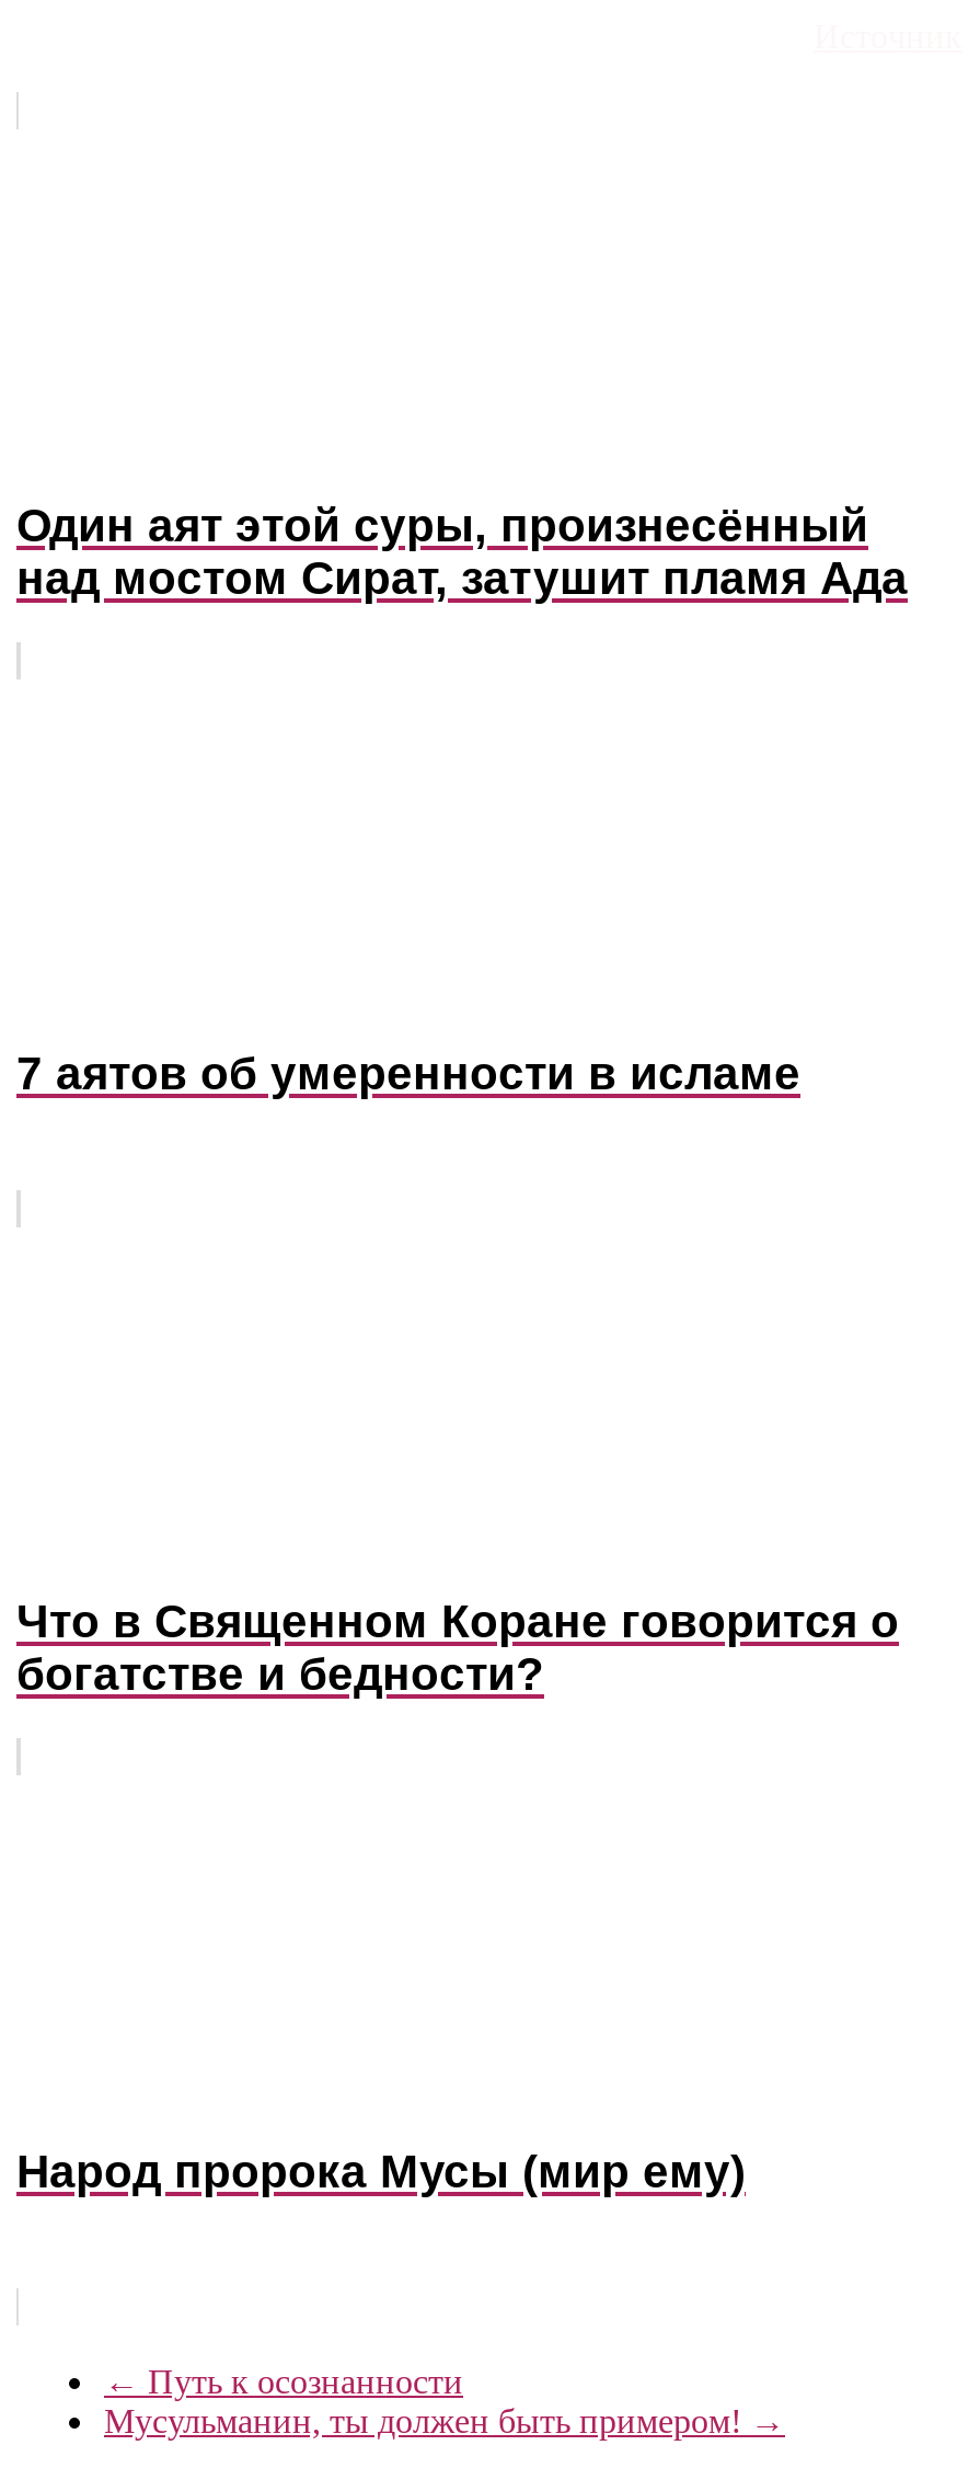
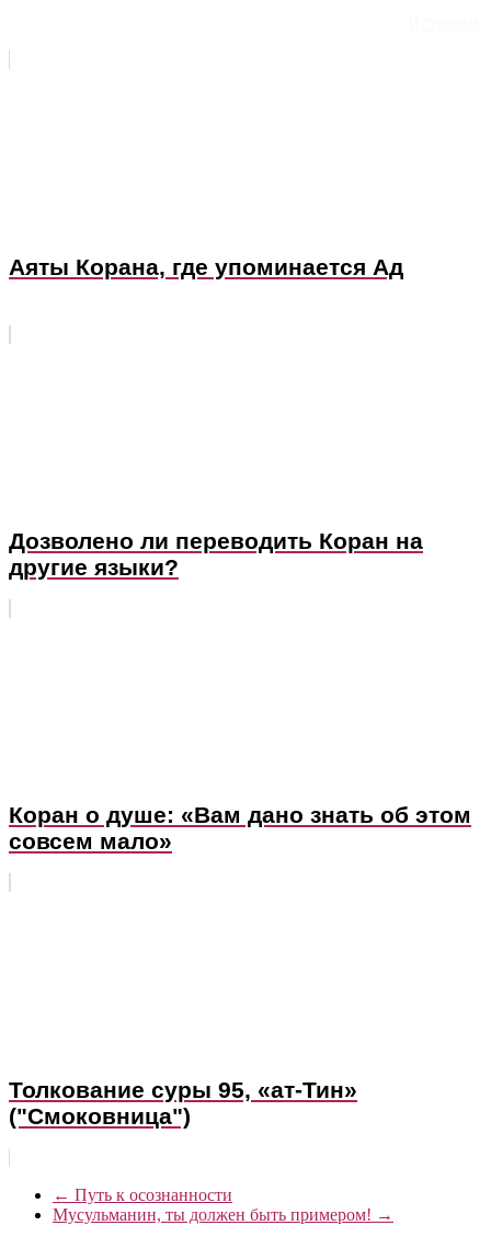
[16,499,908,602] Один аят этой суры, произнесённый | над мостом Сират, затушит пламя Ада -> [9,254,403,279] Аяты Корана, где упоминается Ад
[16,1048,800,1098] 7 аятов об умеренности в исламе -> [9,528,423,580] Дозволено ли переводить Коран на | другие языки?
[16,1597,899,1700] Что в Священном Коране говорится о | богатстве и бедности? -> [9,803,471,854] Коран о душе: «Вам дано знать об этом | совсем мало»
[16,2146,746,2196] Народ пророка Мусы (мир ему) -> [9,1077,357,1128] Толкование суры 95, «ат-Тин» | ("Смоковница")

